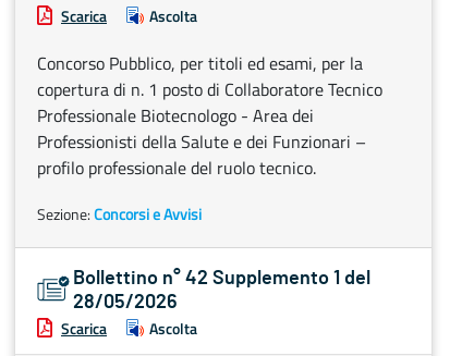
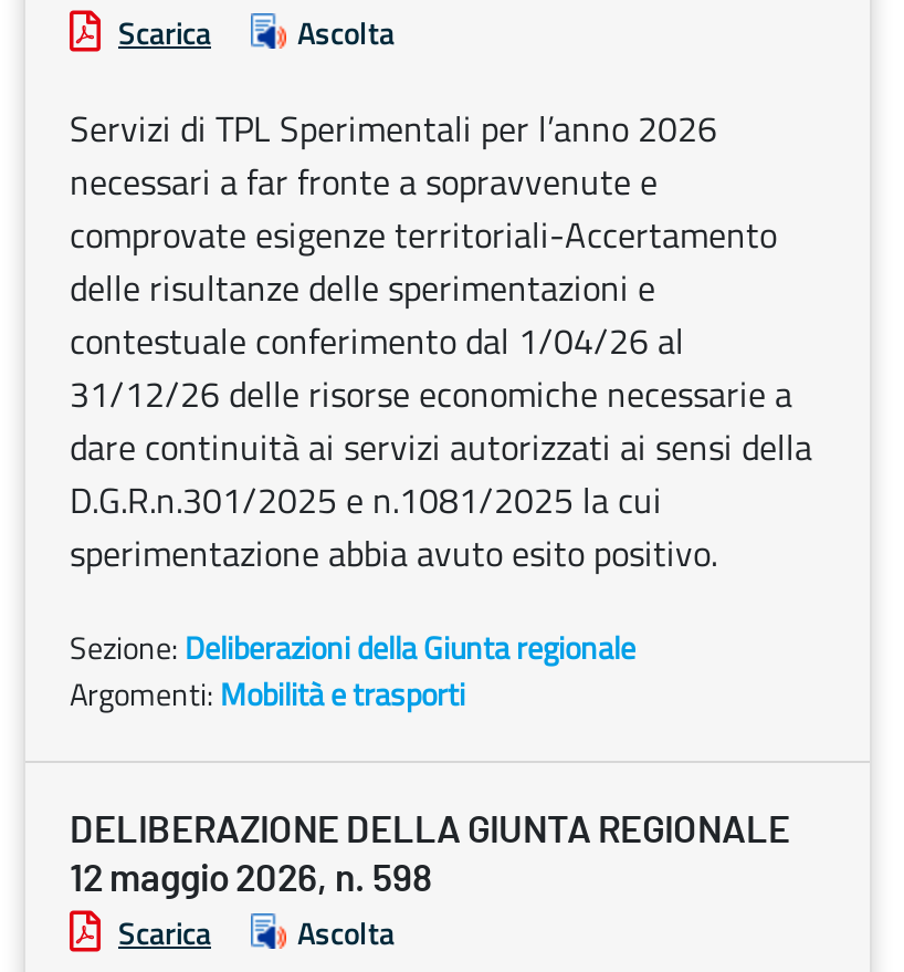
[37,50,382,181] Concorso Pubblico, per titoli ed esami, per la | copertura di n. 1 posto di Collaboratore Tecnico | Professionale Biotecnologo - Area dei | Professionisti della Salute e dei Funzionari – | profilo professionale del ruolo tecnico. -> [70,102,812,579] Servizi di TPL Sperimentali per l’anno 2026 | necessari a far fronte a sopravvenute e | comprovate esigenze territoriali-Accertamento | delle risultanze delle sperimentazioni e | contestuale conferimento dal 1/04/26 al | 31/12/26 delle risorse economiche necessarie a | dare continuità ai servizi autorizzati ai sensi della | D.G.R.n.301/2025 e n.1081/2025 la cui | sperimentazione abbia avuto esito positivo.
[37,202,202,225] Sezione: Concorsi e Avvisi -> [70,624,635,717] Sezione: Deliberazioni della Giunta regionale | Argomenti: Mobilità e trasporti
[73,269,370,312] Bollettino n° 42 Supplemento 1 del | 28/05/2026 -> [70,812,790,898] DELIBERAZIONE DELLA GIUNTA REGIONALE | 12 maggio 2026, n. 598

